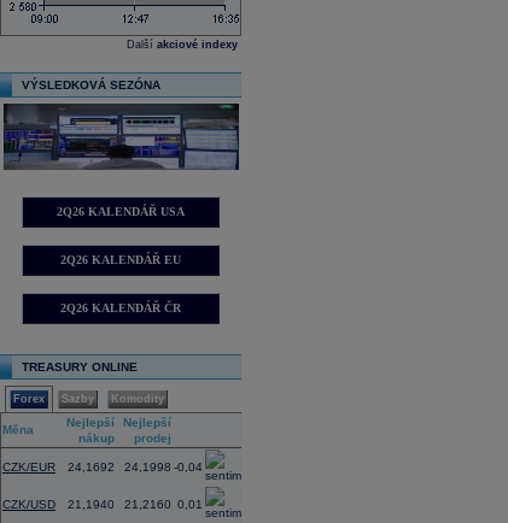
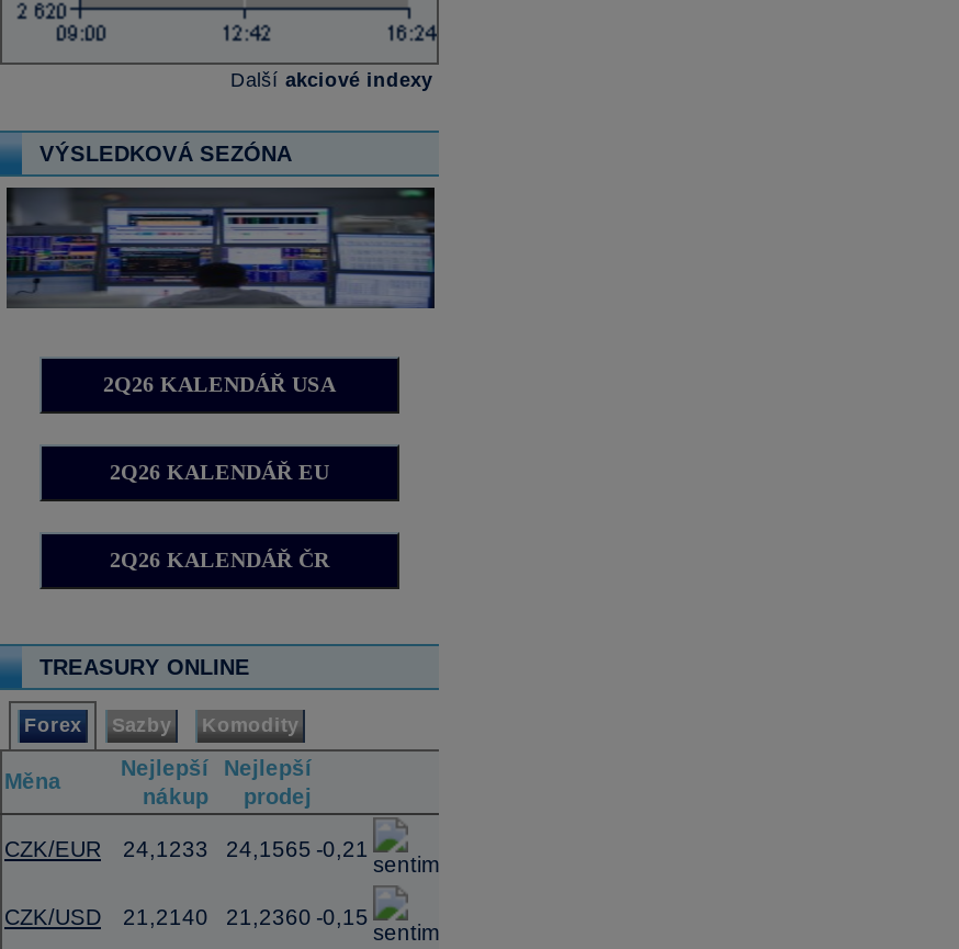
[68,460,115,474] 24,1692 -> [123,837,208,861] 24,1233
[124,460,203,474] 24,1998 -0,04 -> [226,837,369,861] 24,1565 -0,21
[68,498,115,511] 21,1940 -> [123,905,208,929] 21,2140
[124,498,203,511] 21,2160 0,01 -> [226,905,369,929] 21,2360 -0,15

